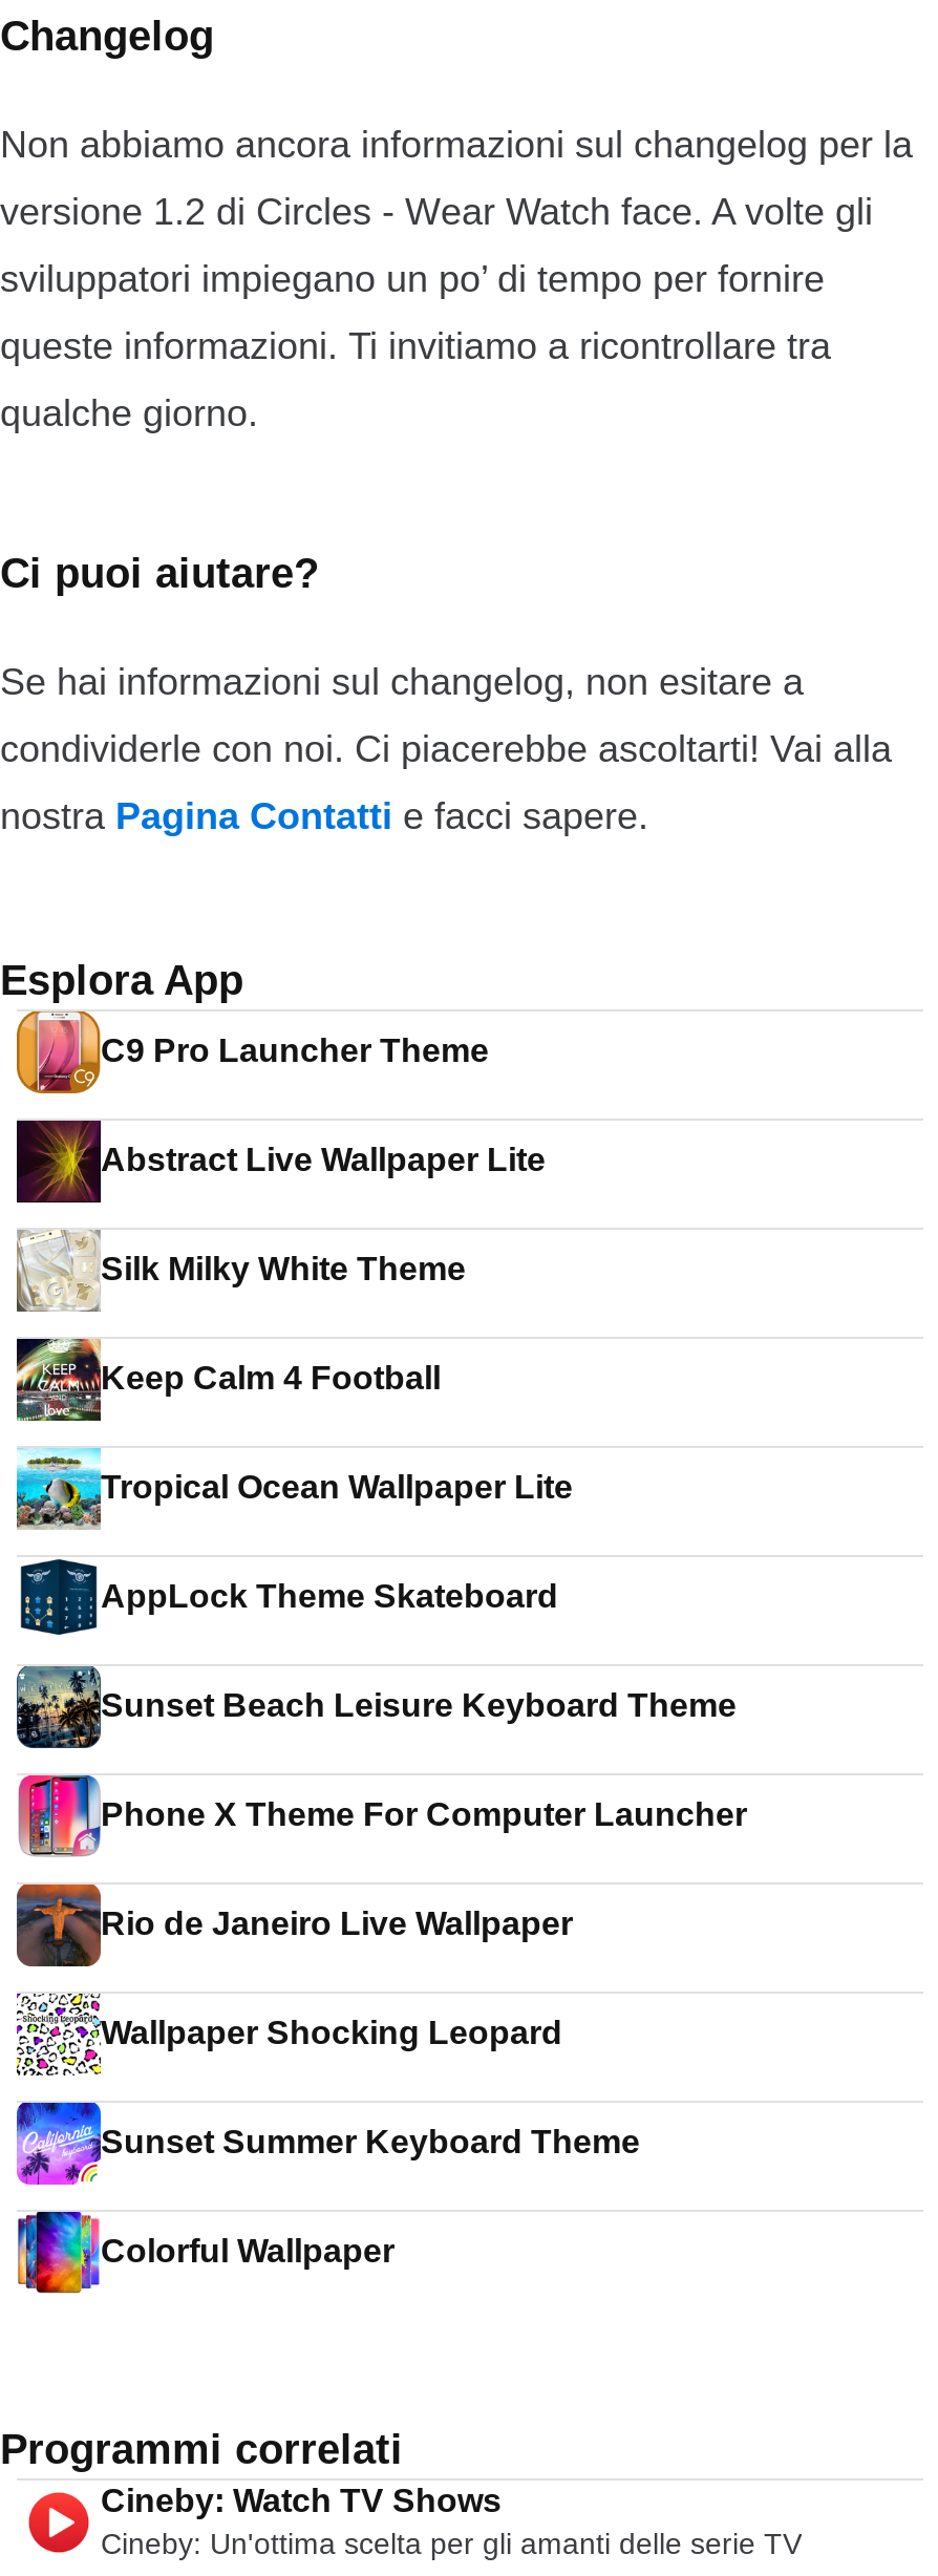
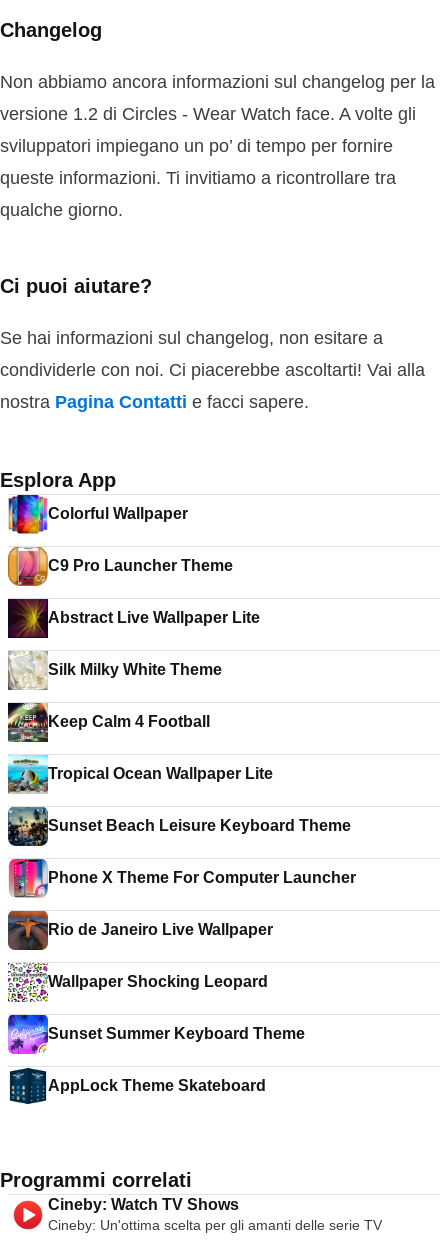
moved [27,1012,573,1505] -> [13,547,273,782]: [image] | C9 Pro Launcher Theme | Abstract Live Wallpaper Lite | Silk Milky White Theme | Keep Calm 4 Football | Tropical Ocean Wallpaper Lite
moved [17,1557,558,1639] -> [9,1067,266,1106]: [image] | AppLock Theme Skateboard
moved [17,2210,395,2296] -> [8,494,188,534]: [image] | Colorful Wallpaper

